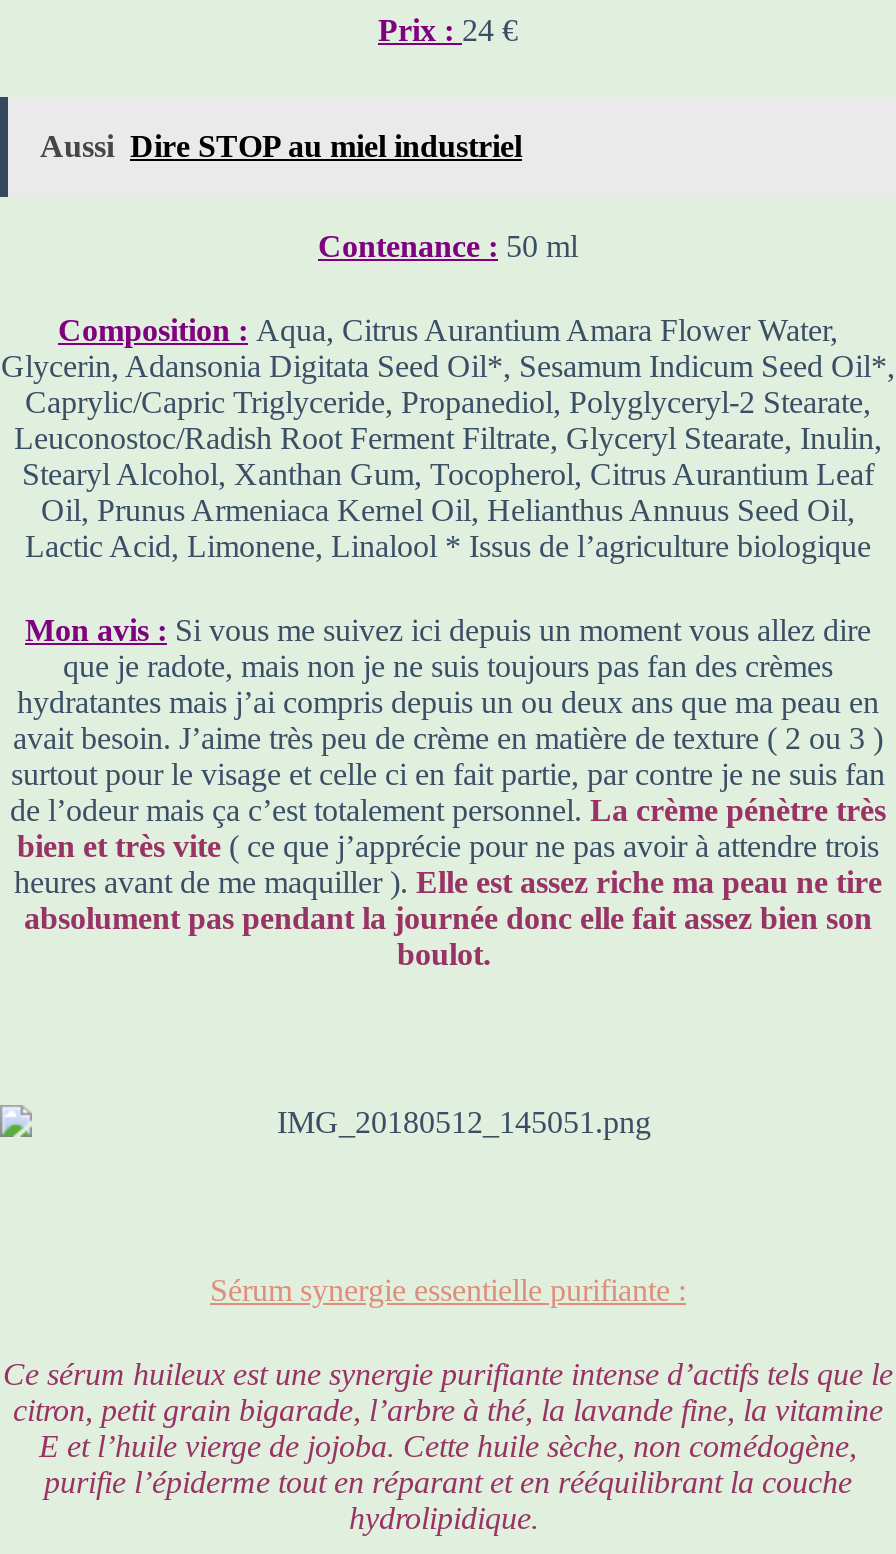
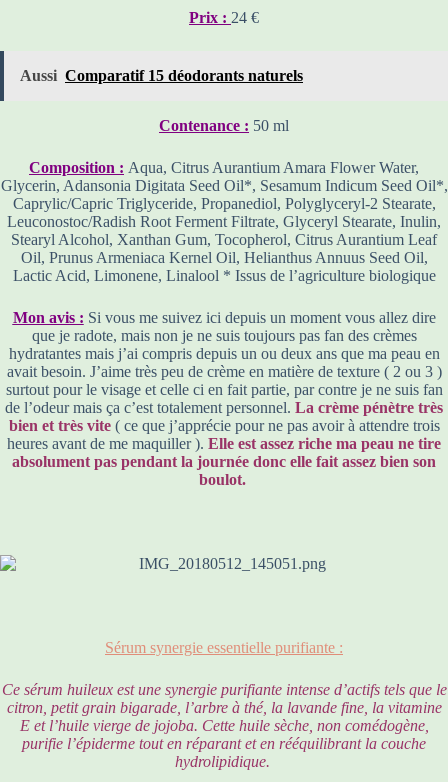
[40,129,522,163] Aussi Dire STOP au miel industriel -> [20,67,303,84] Aussi Comparatif 15 déodorants naturels

